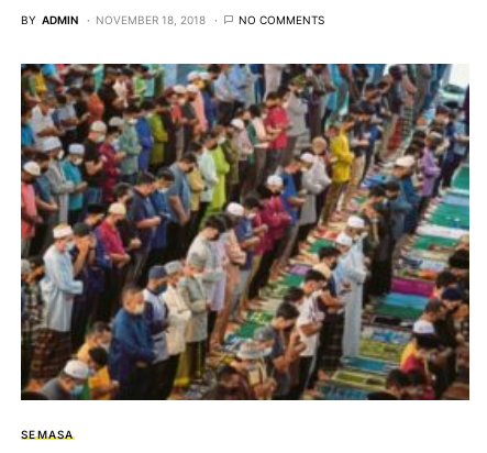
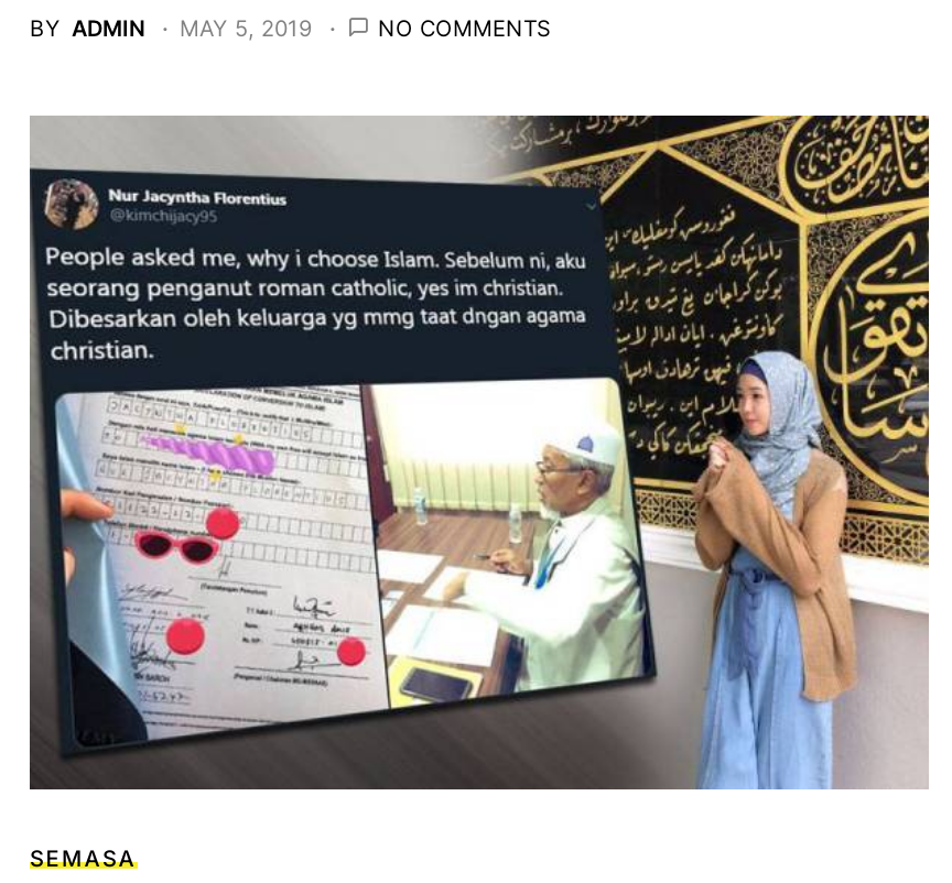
[21,13,206,26] BY ADMIN NOVEMBER 18, 2018 -> [30,14,312,41] BY ADMIN MAY 5, 2019
[21,63,471,401] [image] -> [28,113,931,792] [image]

